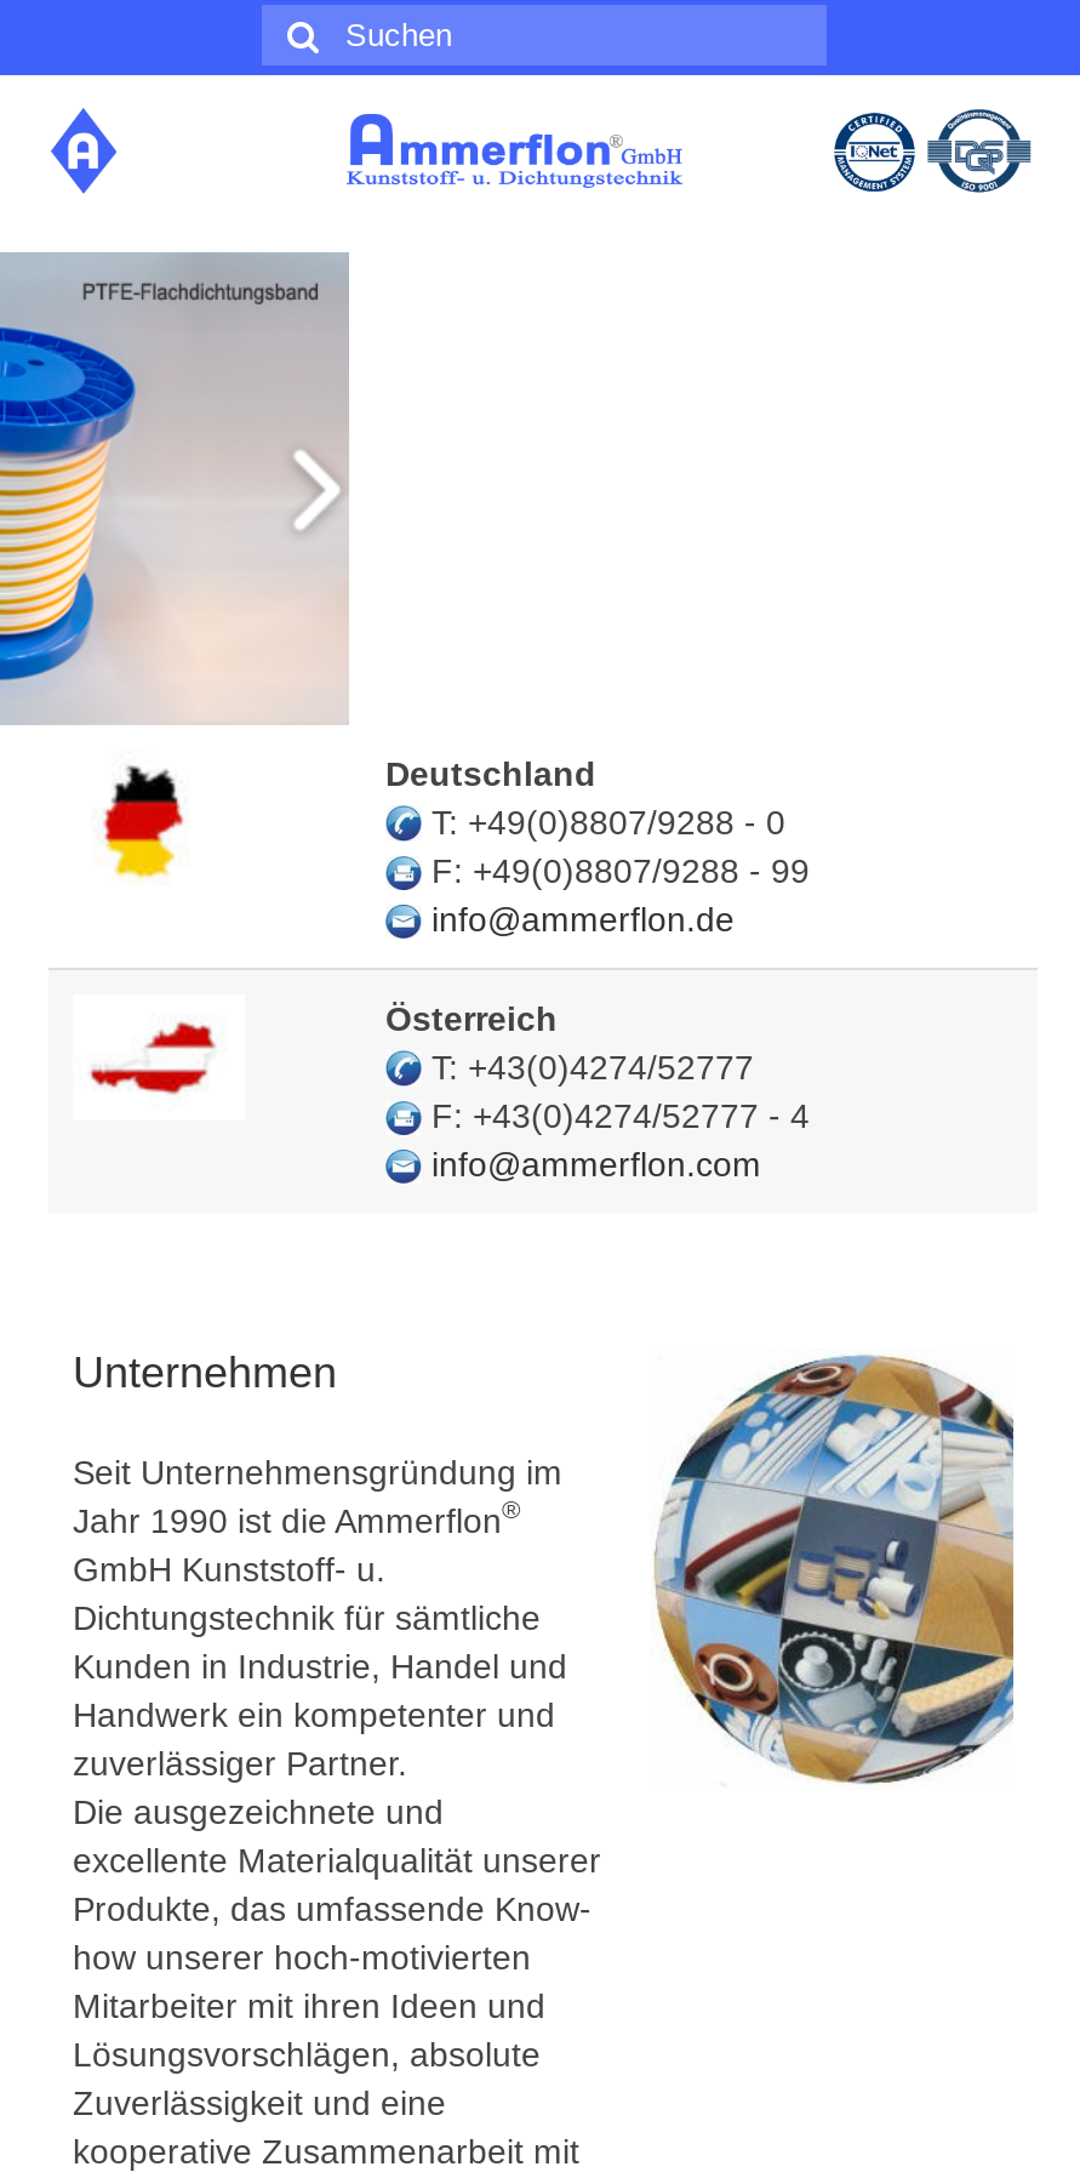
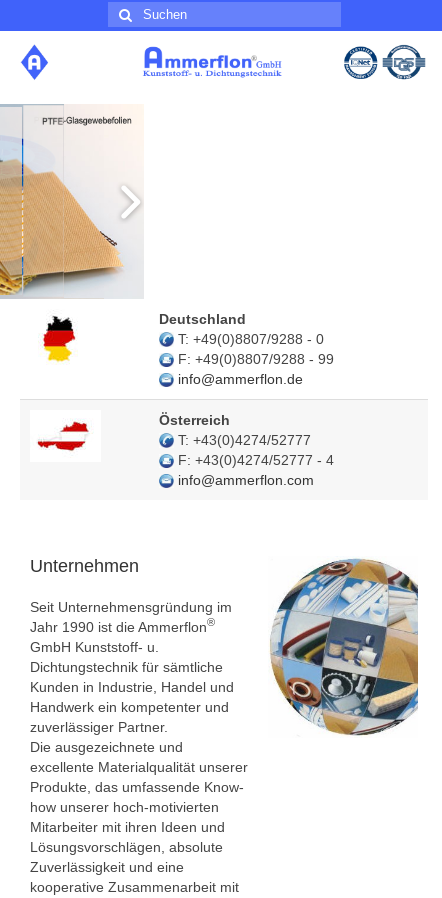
[7,252,349,715] [image] -> [3,104,144,296] [image]

